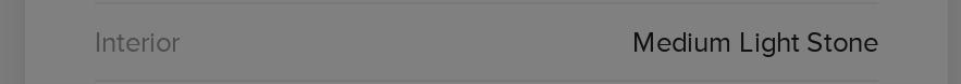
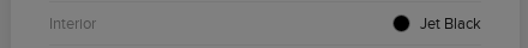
[632,26,878,59] Medium Light Stone -> [420,15,481,33] Jet Black

